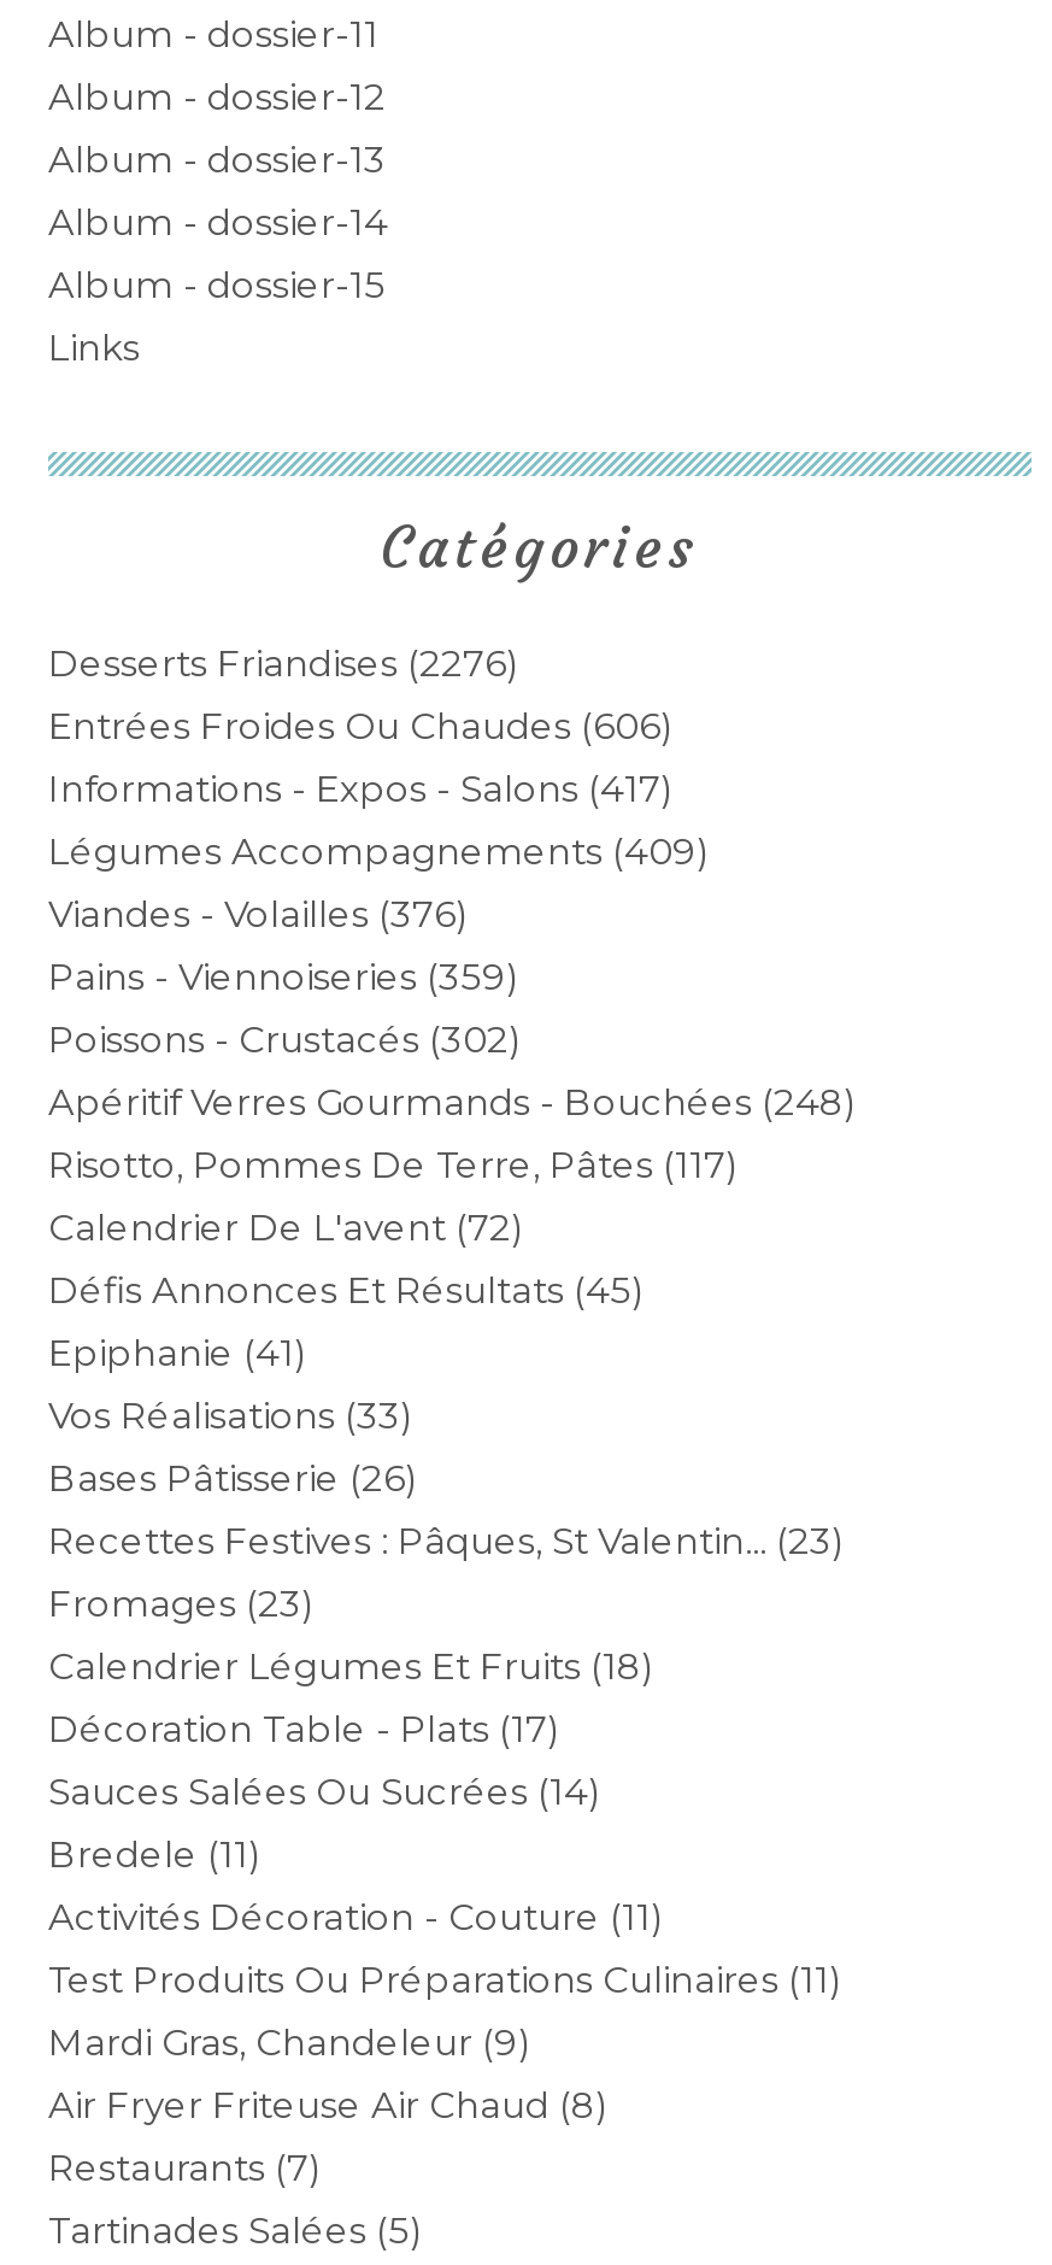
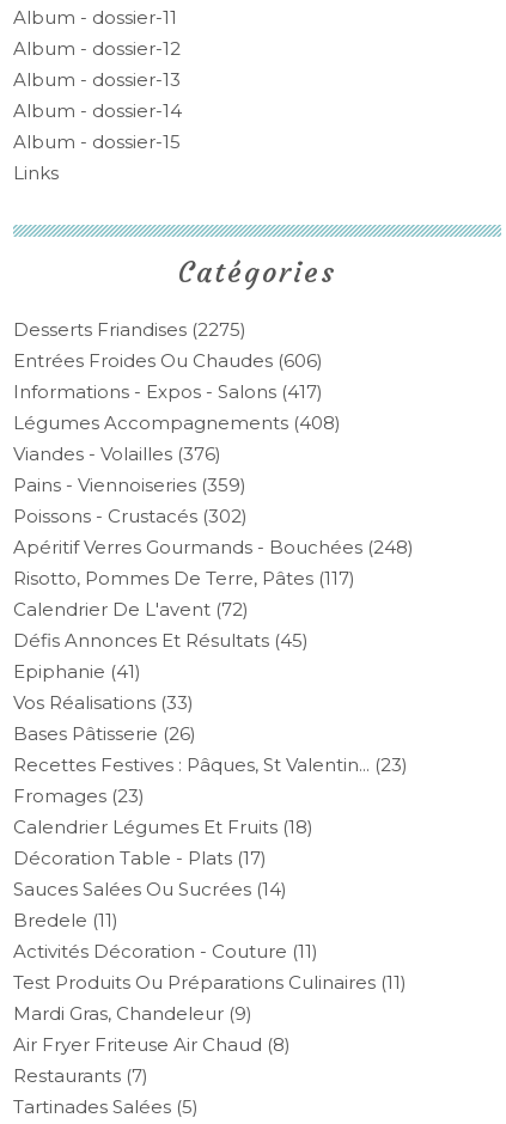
[48,640,518,686] Desserts Friandises (2276) -> [13,318,246,341] Desserts Friandises (2275)
[48,828,709,874] Légumes Accompagnements (409) -> [13,411,341,434] Légumes Accompagnements (408)

